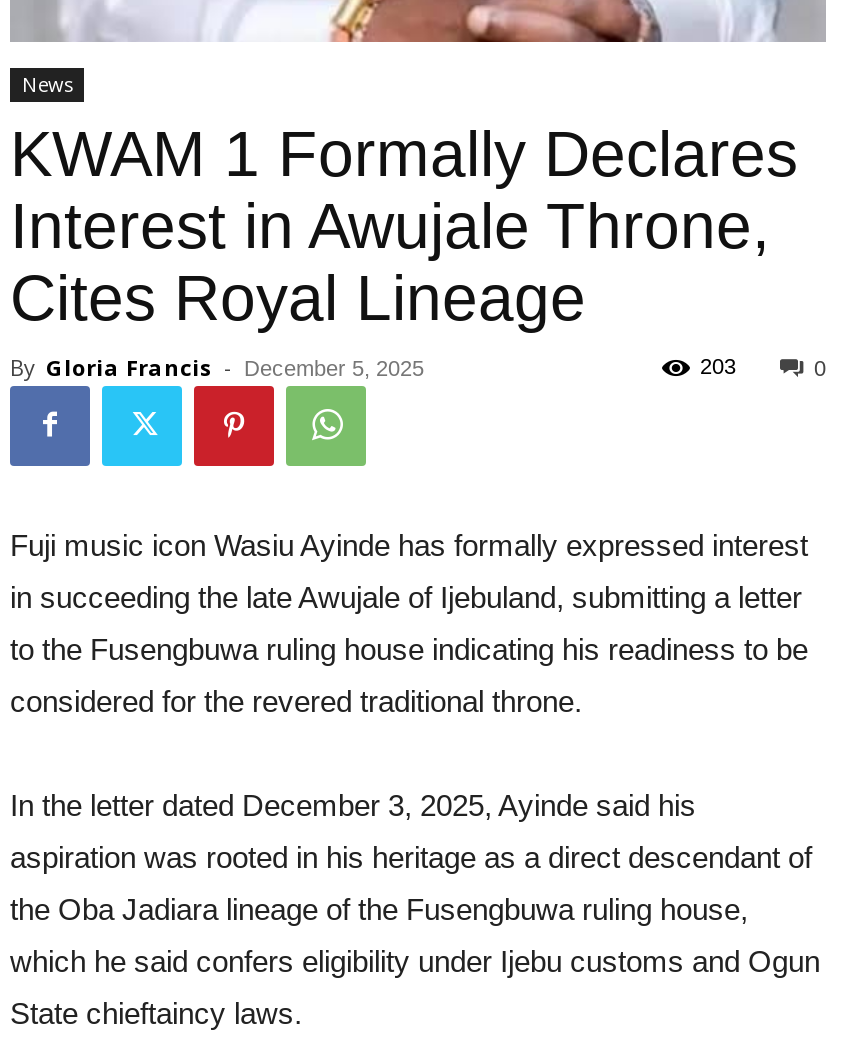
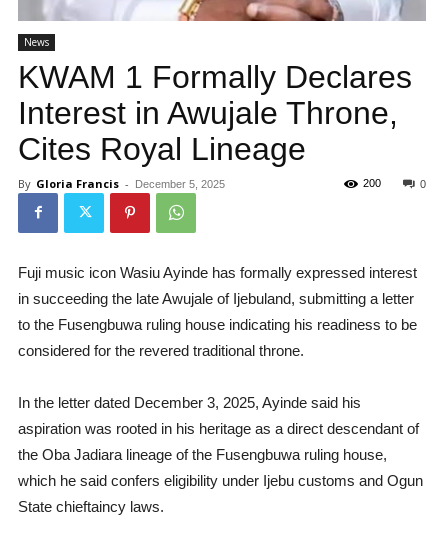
[700,353,736,377] 203 -> [363,176,381,188] 200

